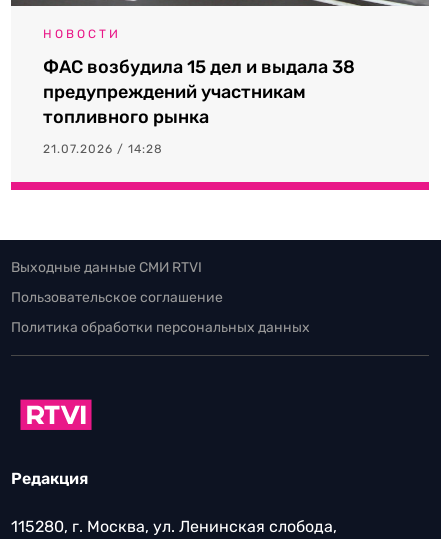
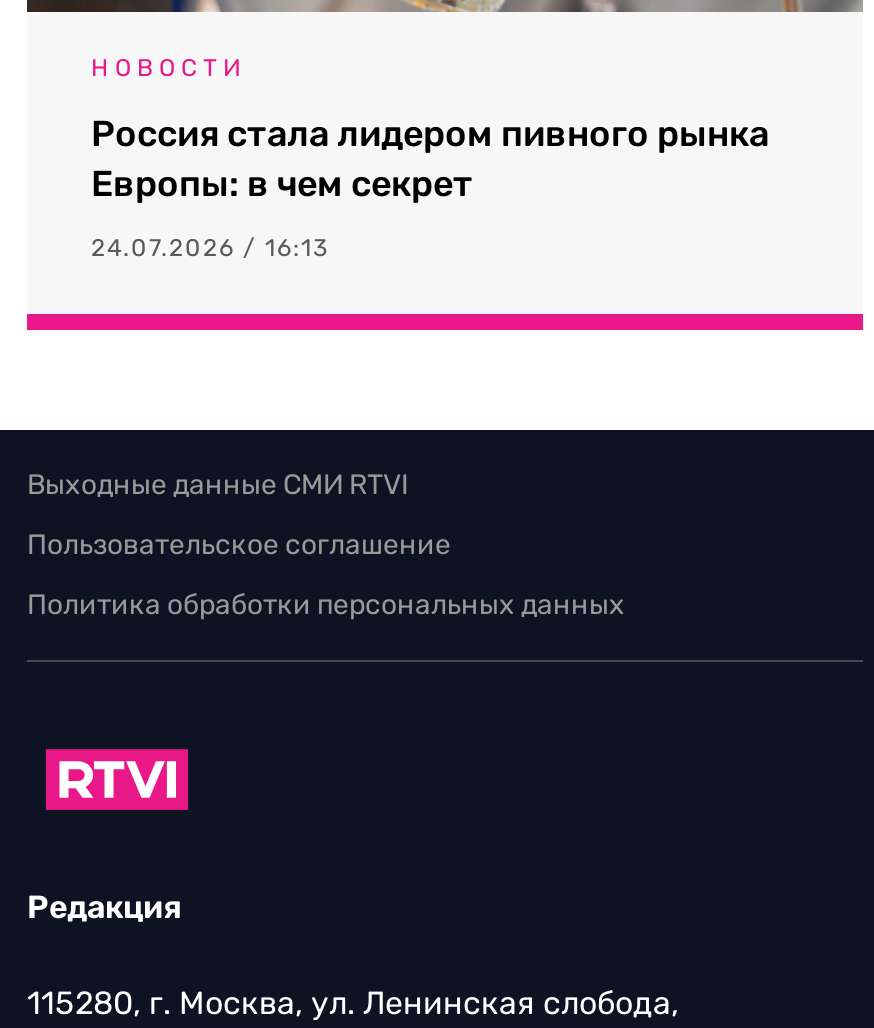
[43,56,355,128] ФАС возбудила 15 дел и выдала 38 | предупреждений участникам | топливного рынка -> [91,112,769,206] Россия стала лидером пивного рынка | Европы: в чем секрет
[43,142,163,156] 21.07.2026 / 14:28 -> [91,234,329,262] 24.07.2026 / 16:13

